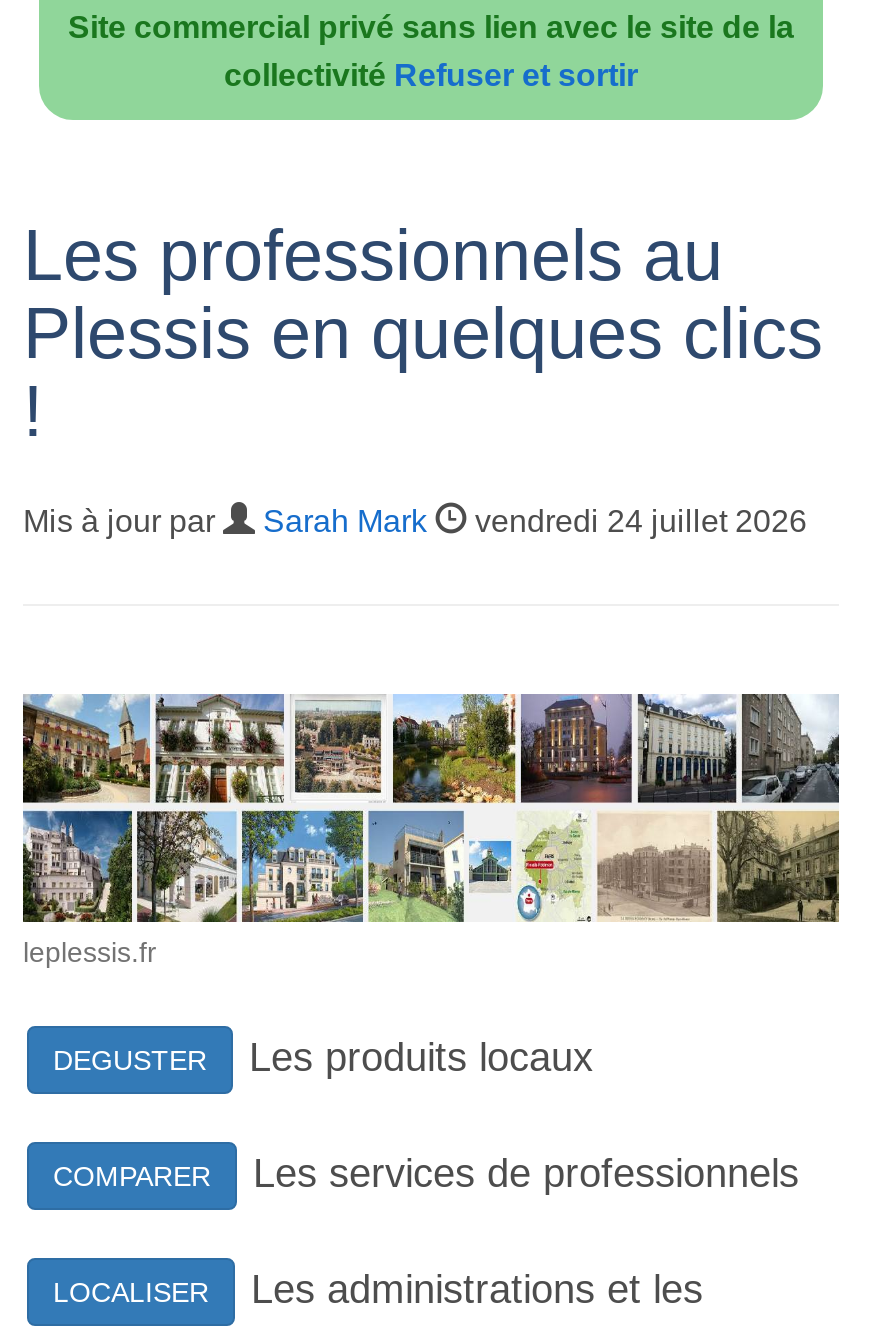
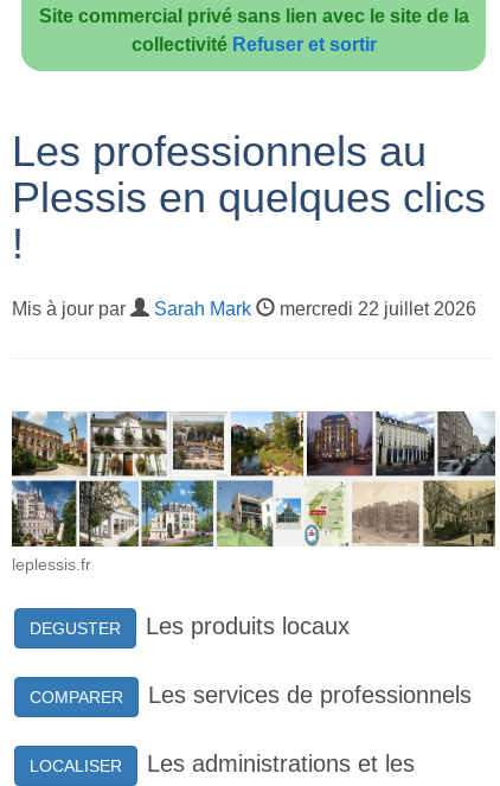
[467,504,807,538] vendredi 24 juillet 2026 -> [275,299,476,319] mercredi 22 juillet 2026

